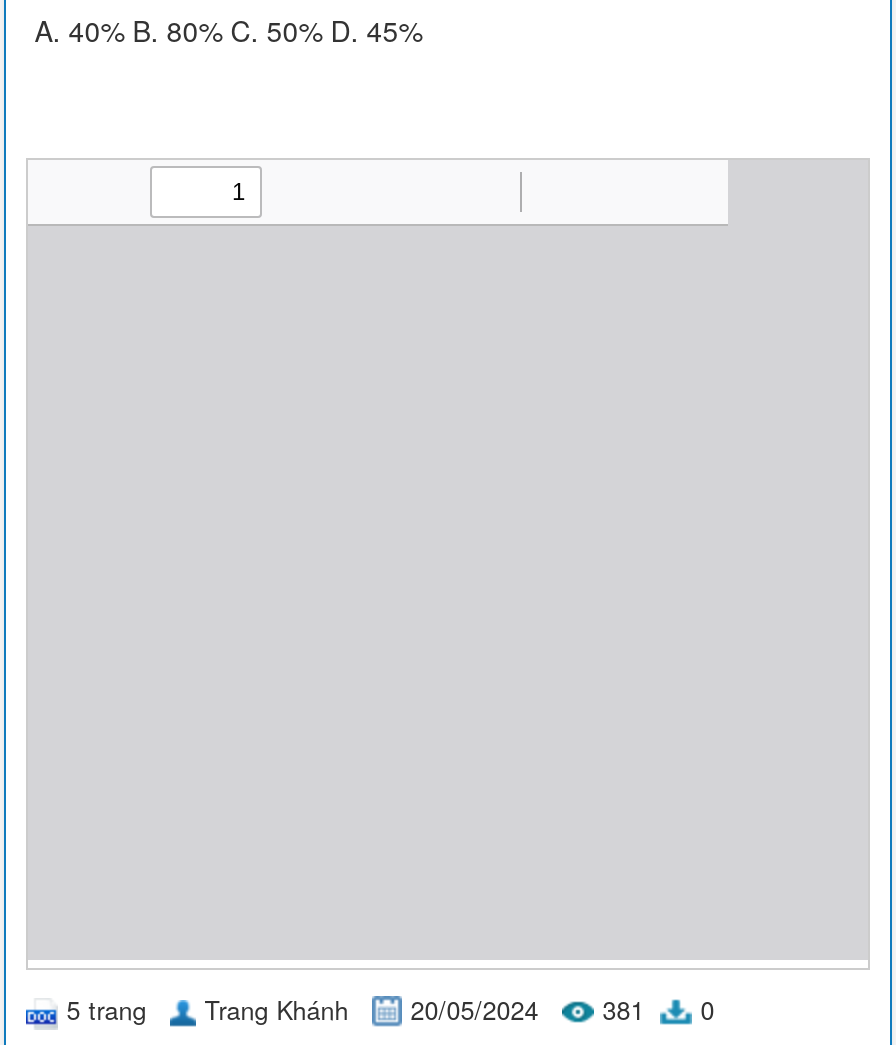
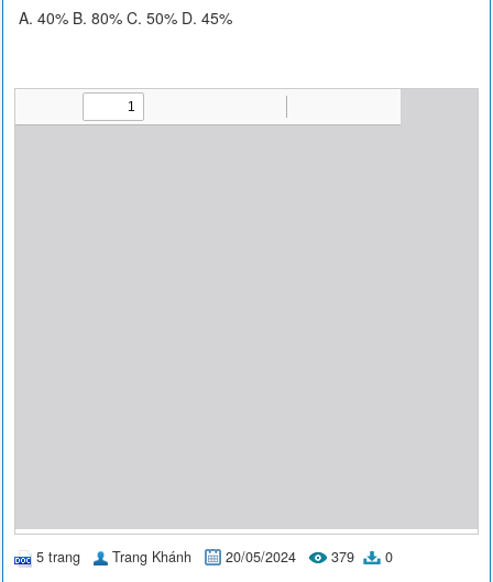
[66,992,714,1028] 5 trang Trang Khánh 20/05/2024 381 0 -> [37,547,393,567] 5 trang Trang Khánh 20/05/2024 379 0

